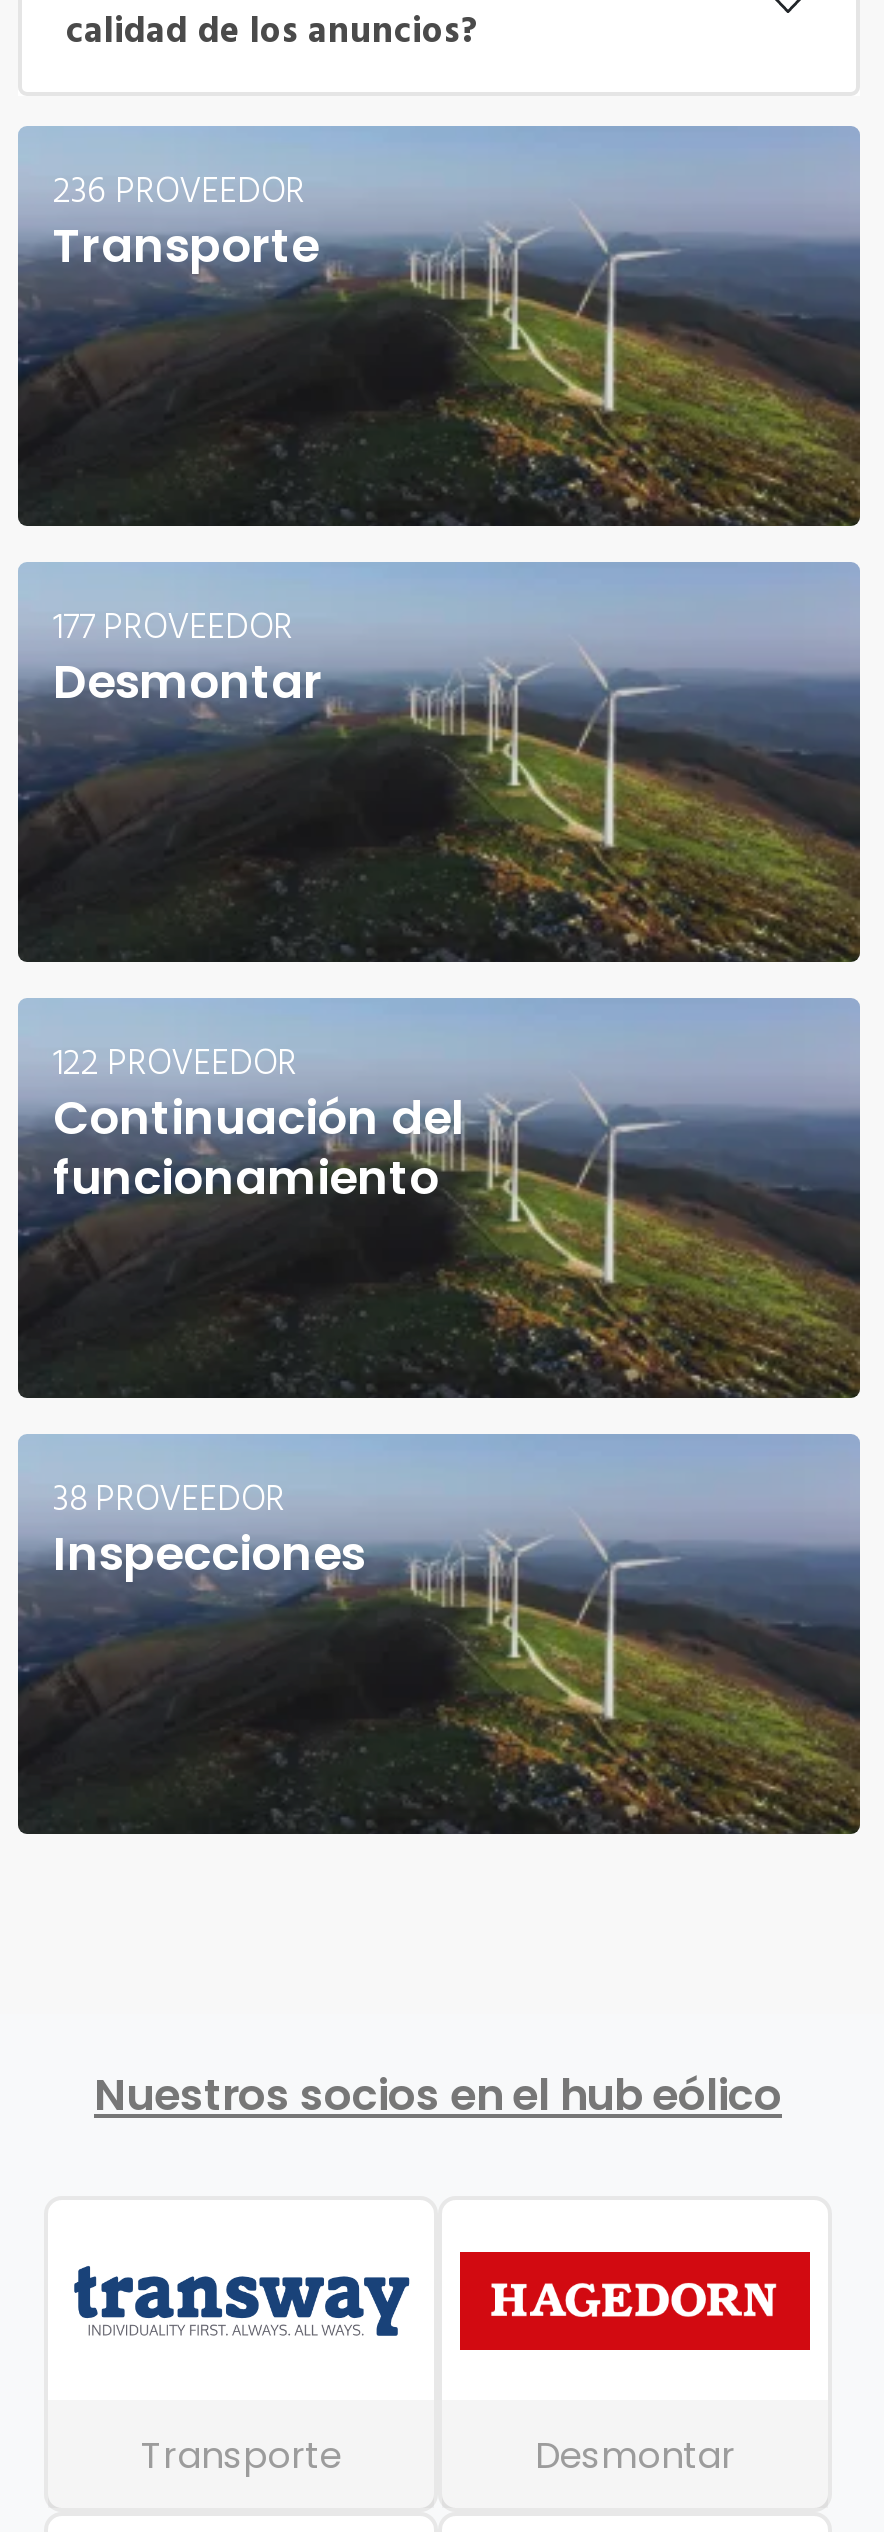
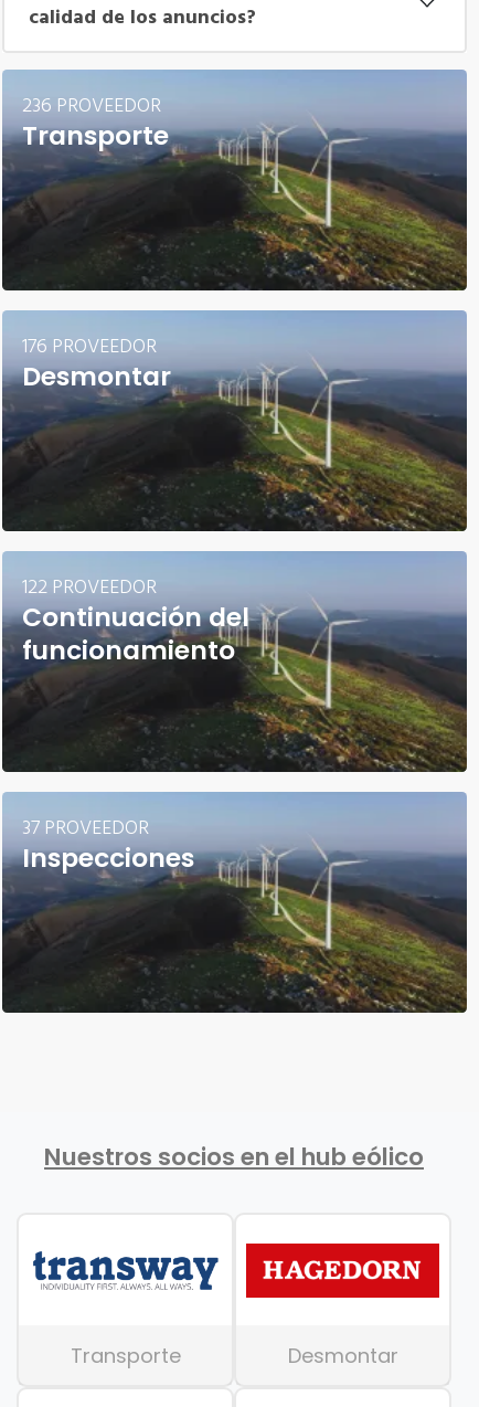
[53,603,293,649] 177 PROVEEDOR -> [22,333,156,358] 176 PROVEEDOR
[53,1475,285,1521] 38 PROVEEDOR -> [22,814,148,840] 37 PROVEEDOR

